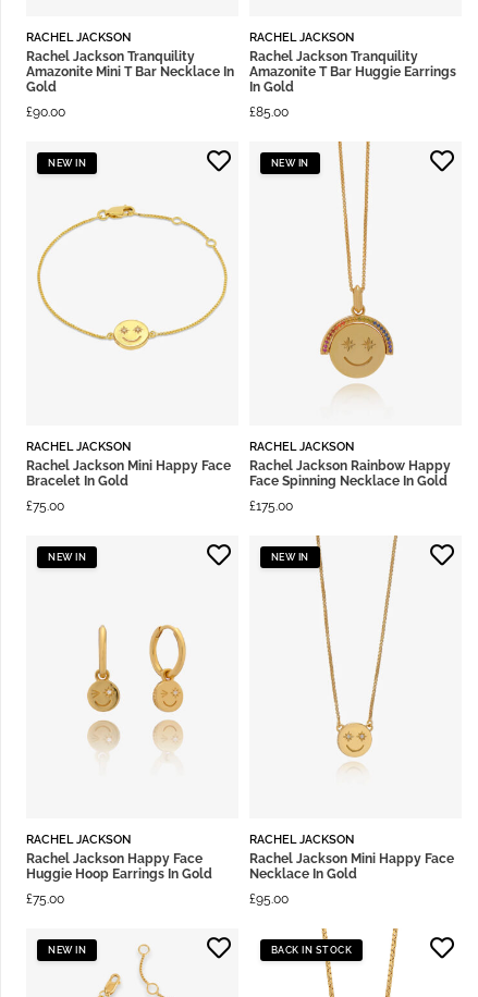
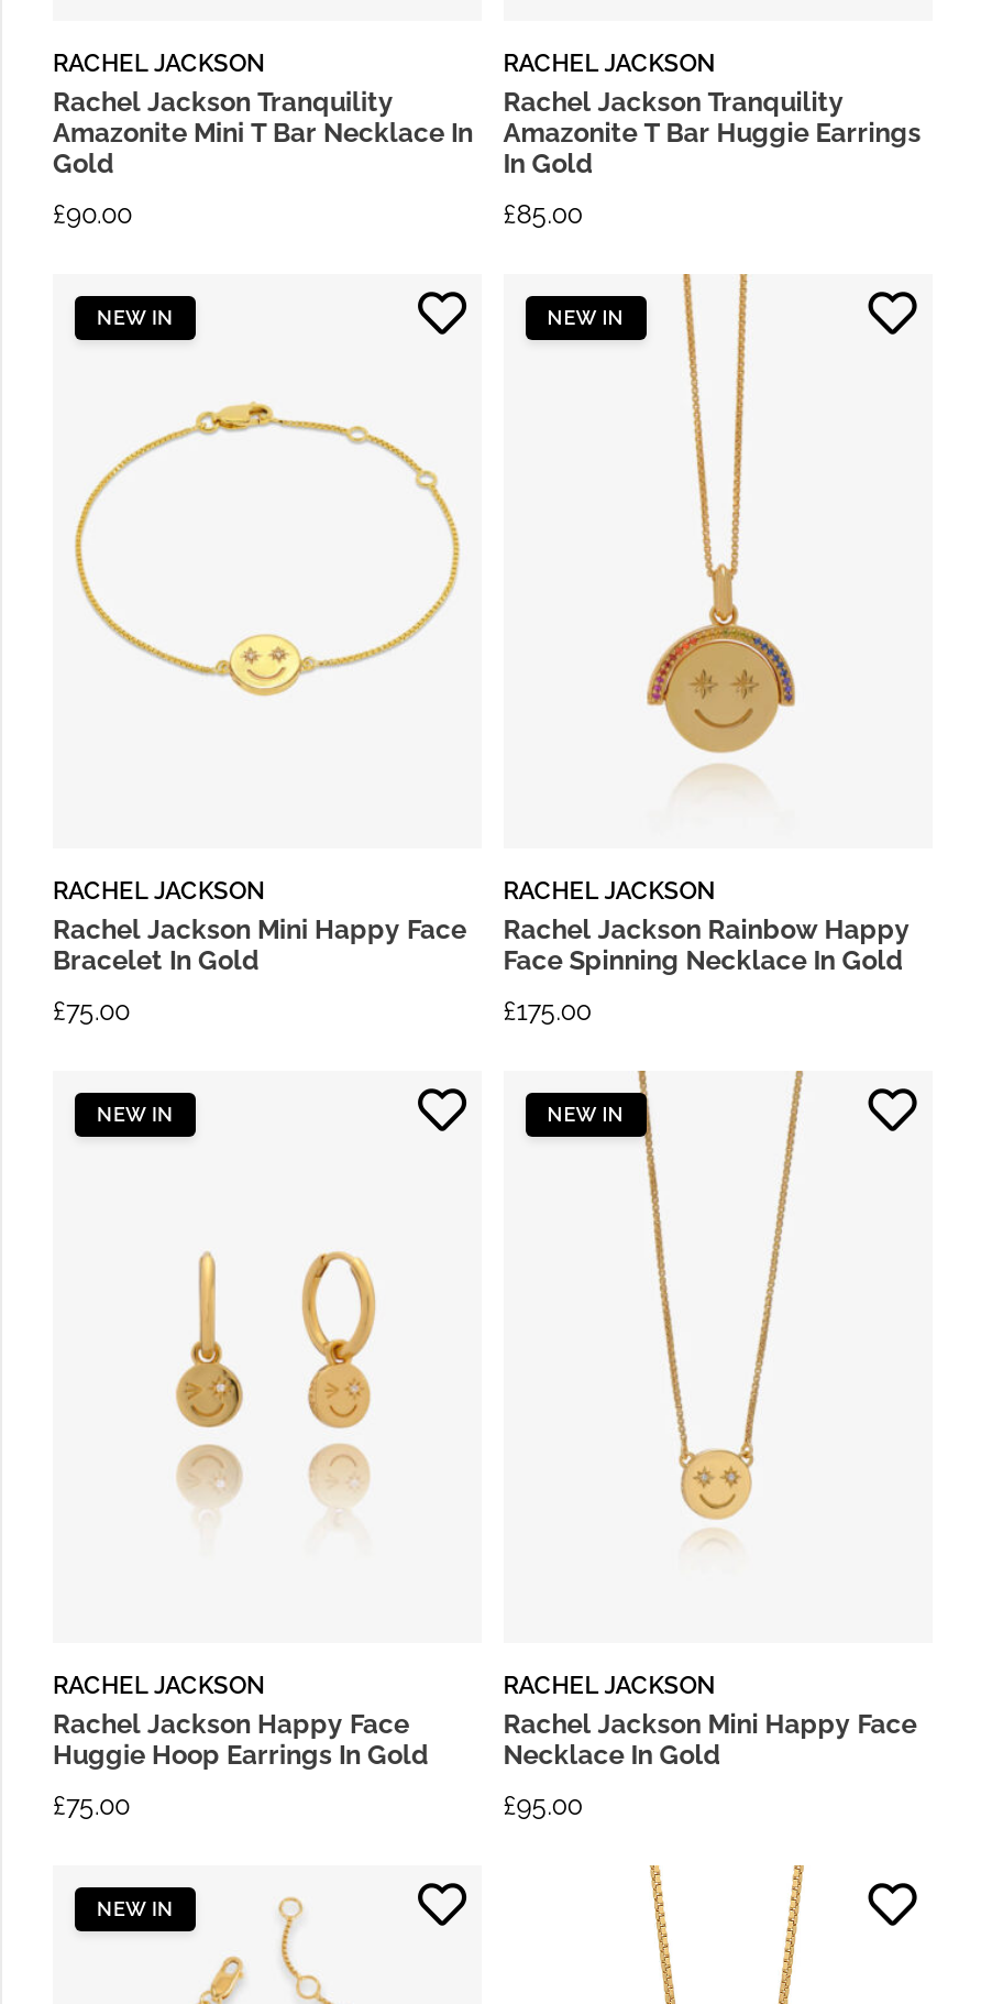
[271,945,352,956] BACK IN STOCK -> none

